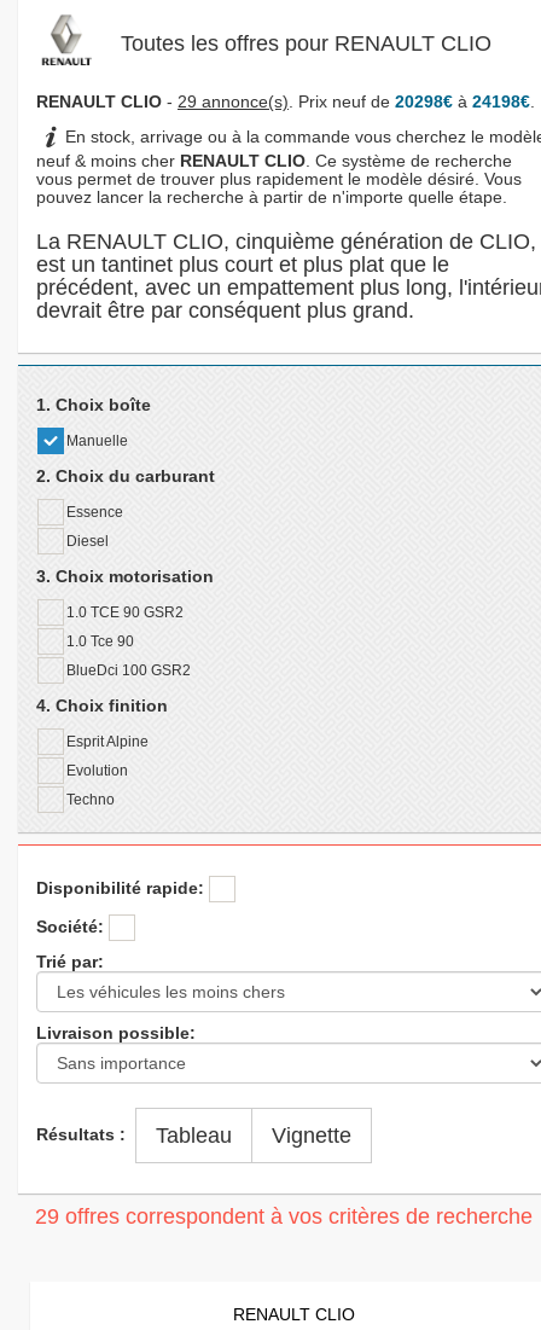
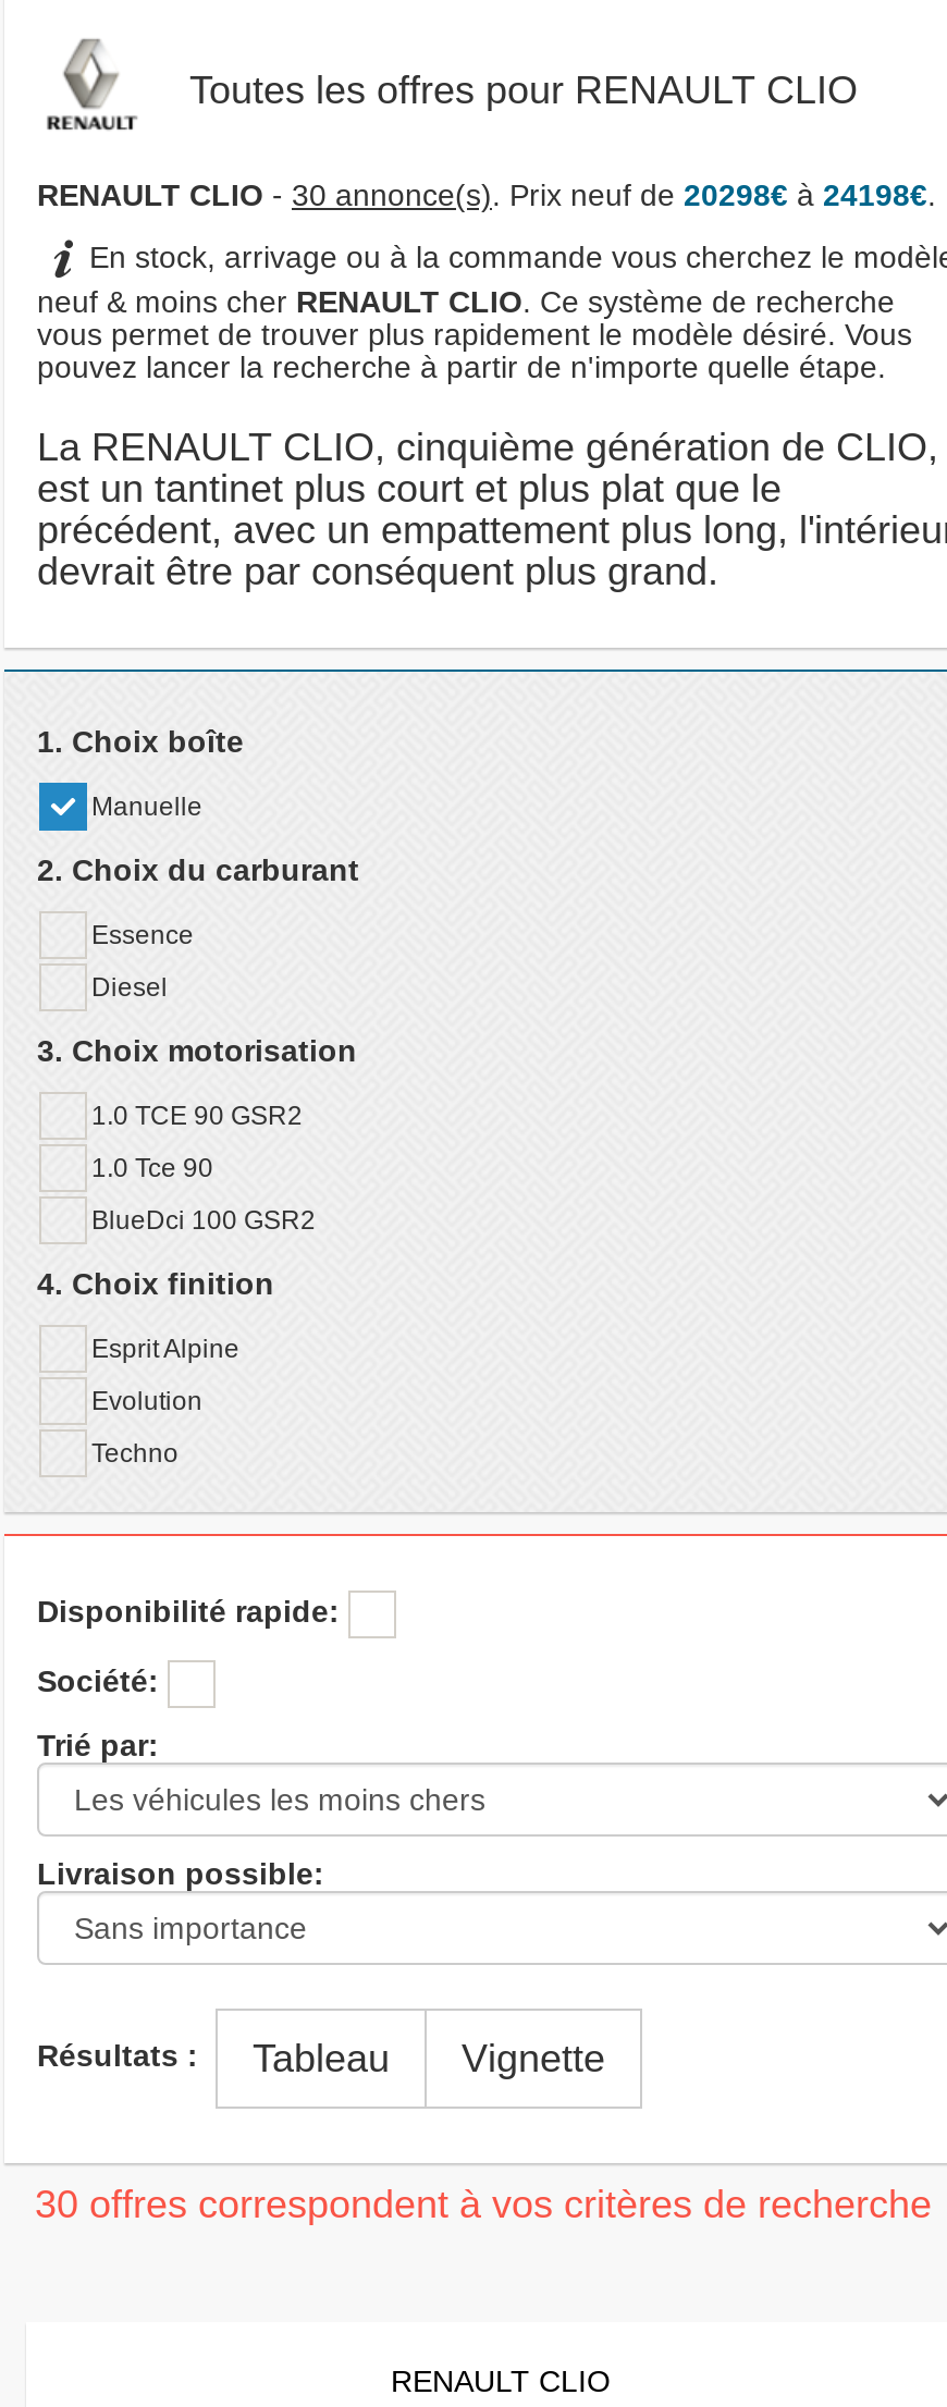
[36,92,535,111] RENAULT CLIO - 29 annonce(s). Prix neuf de 20298€à 24198€. -> [37,177,936,212] RENAULT CLIO - 30 annonce(s). Prix neuf de 20298€à 24198€.
[35,1204,533,1228] 29 offres correspondent à vos critères de recherche -> [35,2183,932,2226] 30 offres correspondent à vos critères de recherche

